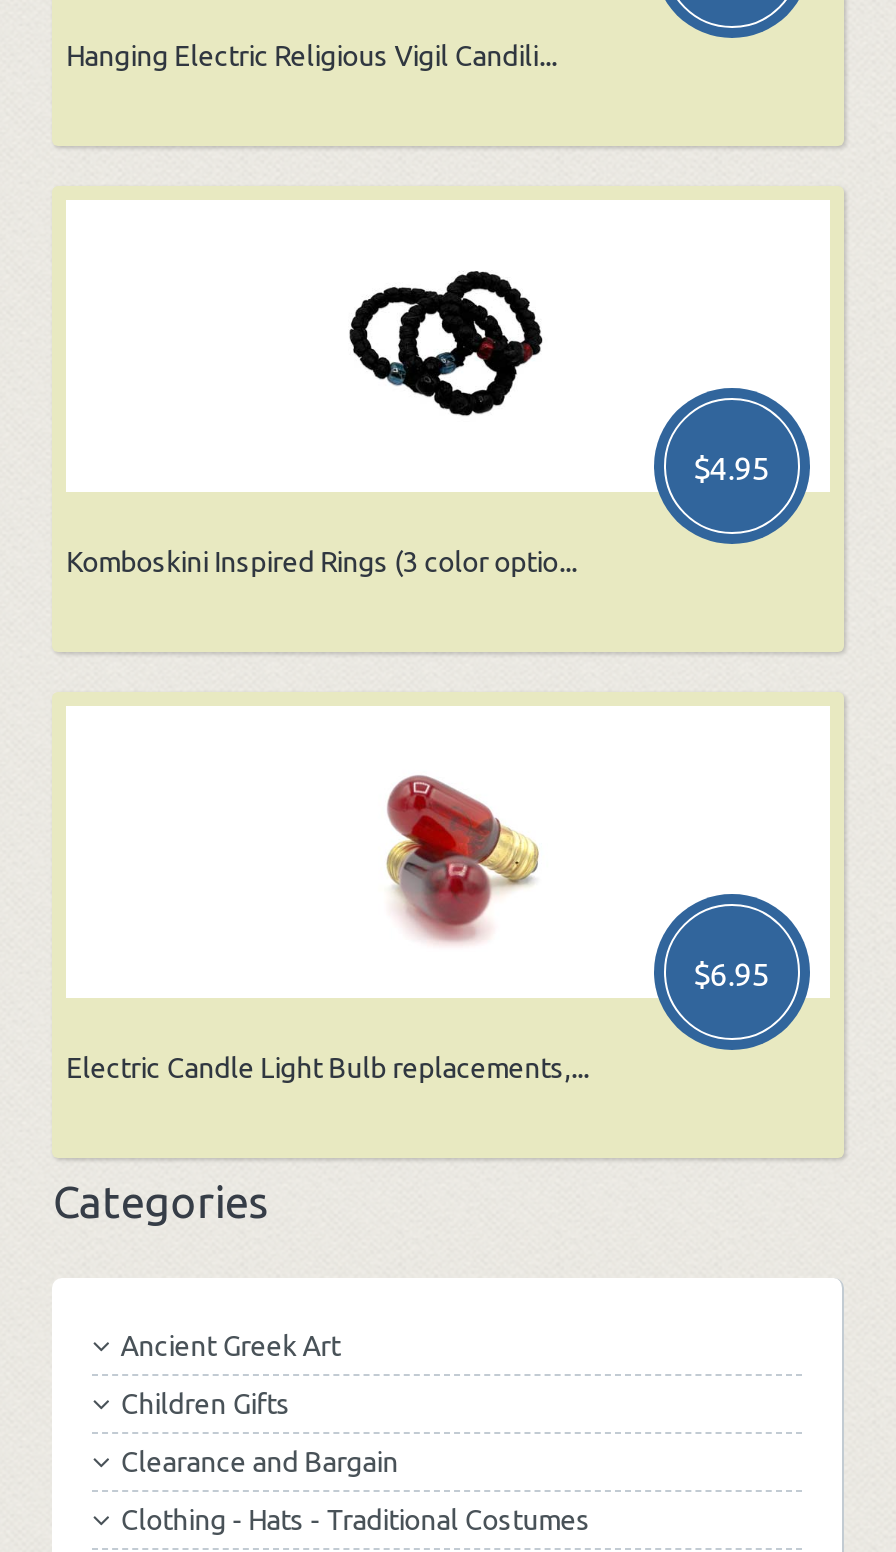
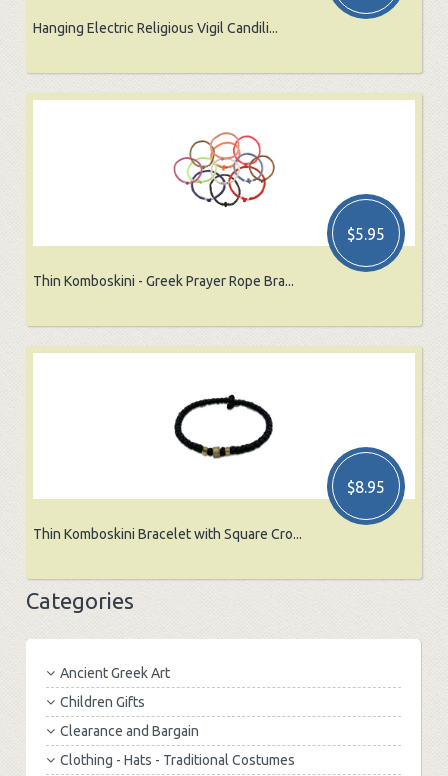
[348,264,550,418] [image] -> [173,131,276,208] [image]
[694,451,770,487] $4.95 -> [347,225,385,243] $5.95
[66,545,576,577] Komboskini Inspired Rings (3 color optio... -> [33,273,294,289] Thin Komboskini - Greek Prayer Rope Bra...
[348,774,546,944] [image] -> [173,388,274,471] [image]
[694,957,770,993] $6.95 -> [347,478,385,496] $8.95
[66,1051,588,1083] Electric Candle Light Bulb replacements,... -> [33,526,302,542] Thin Komboskini Bracelet with Square Cro...

